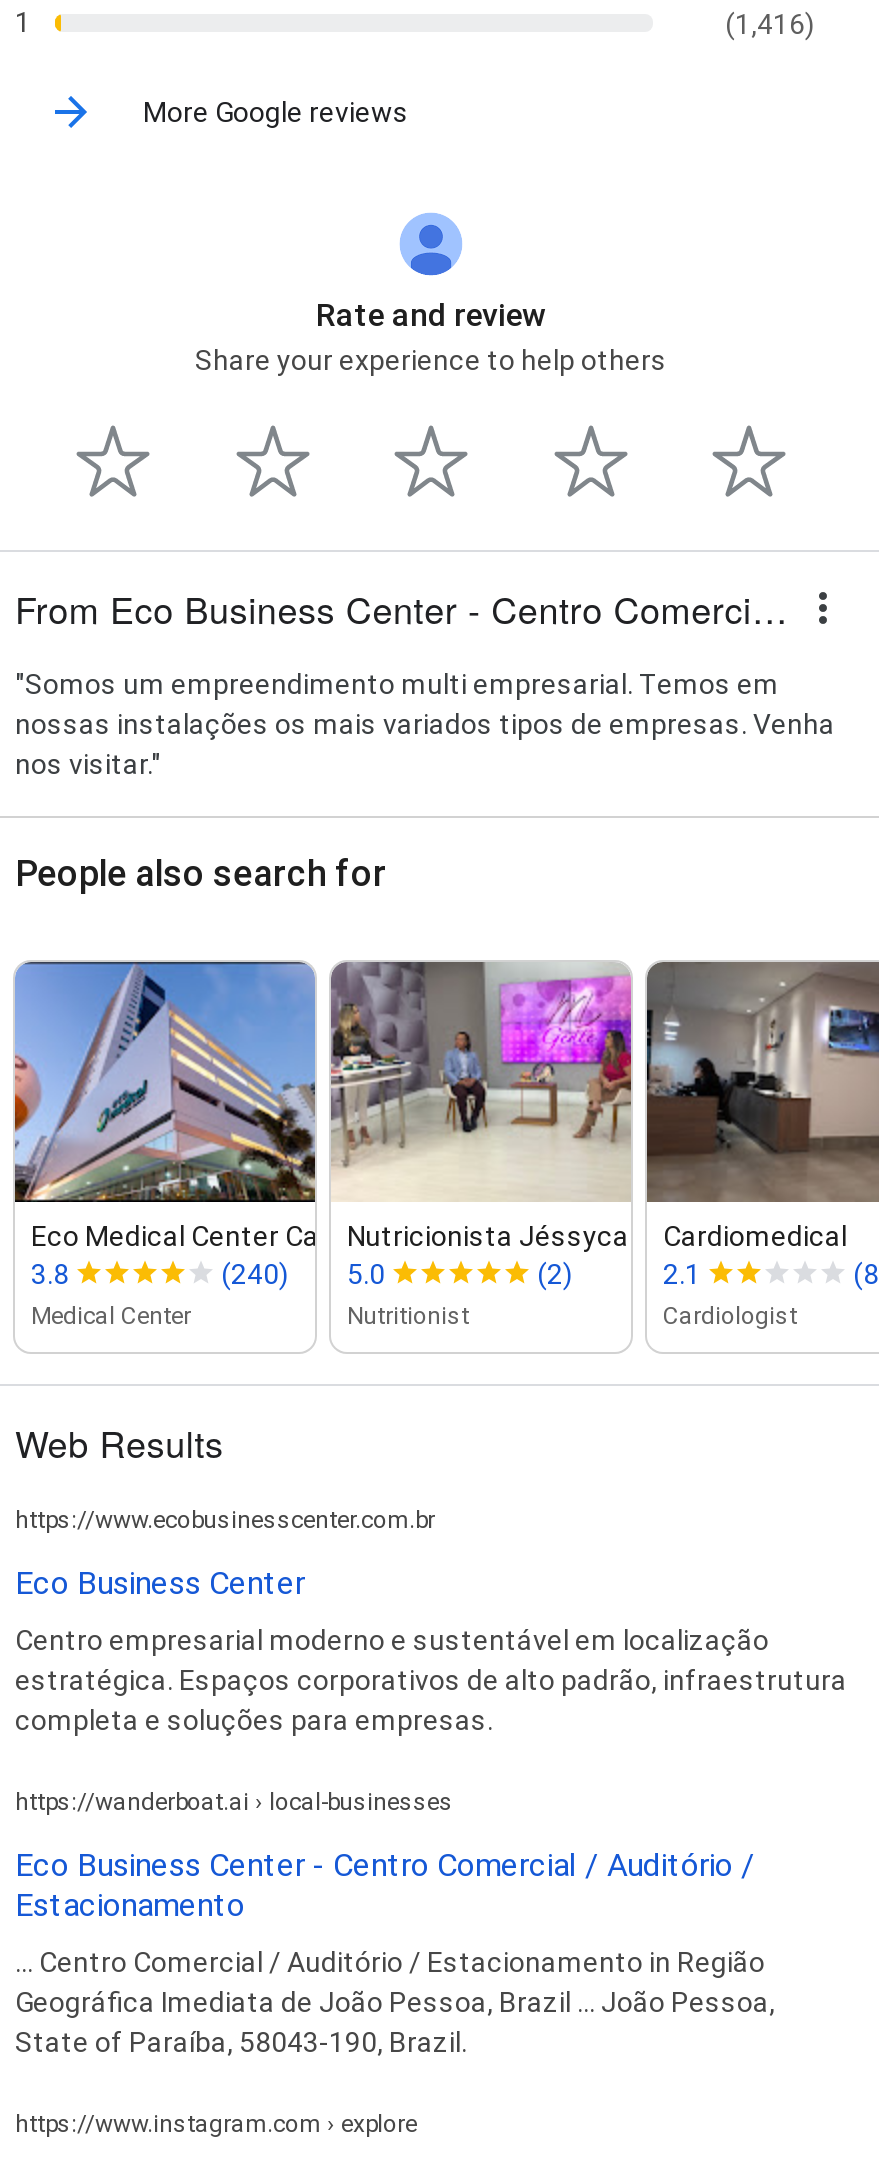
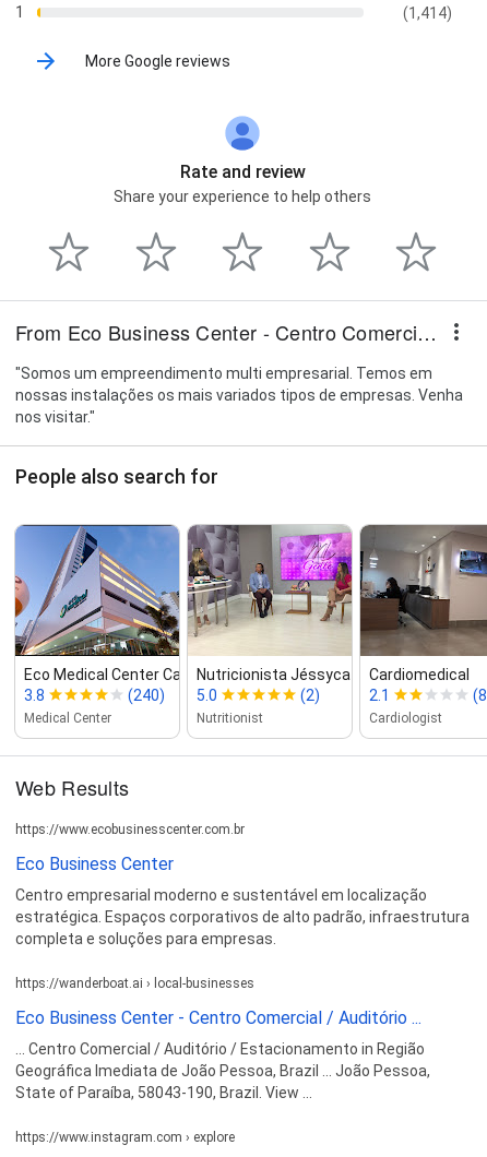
[725,7,815,39] (1,416) -> [403,4,452,22] (1,414)
[15,1845,755,1923] Eco Business Center - Centro Comercial / Auditório / | Estacionamento -> [15,1007,421,1028] Eco Business Center - Centro Comercial / Auditório ...
[15,2025,467,2057] State of Paraíba, 58043-190, Brazil. -> [15,1084,312,1101] State of Paraíba, 58043-190, Brazil. View ...

